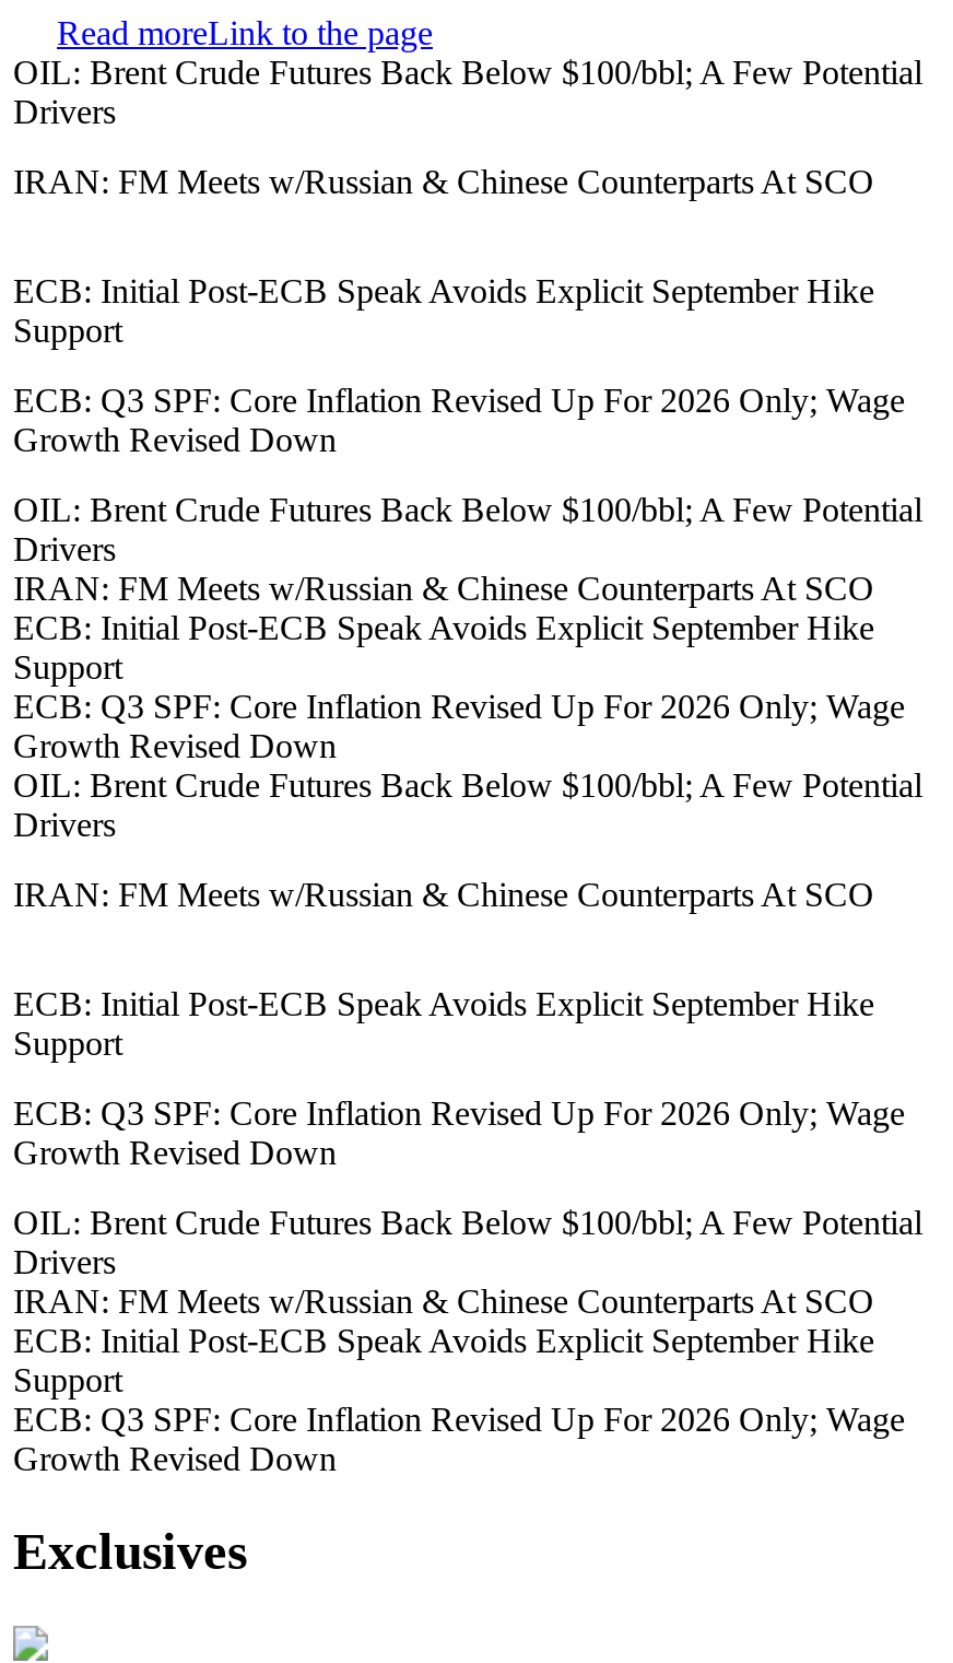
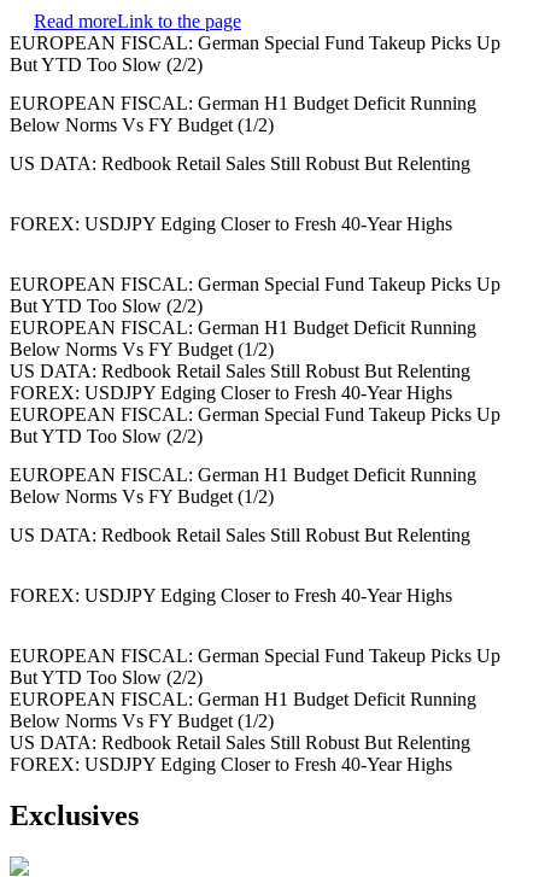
[13,54,922,131] OIL: Brent Crude Futures Back Below $100/bbl; A Few Potential | Drivers -> [10,33,500,75] EUROPEAN FISCAL: German Special Fund Takeup Picks Up | But YTD Too Slow (2/2)
[13,163,874,201] IRAN: FM Meets w/Russian & Chinese Counterparts At SCO -> [10,93,476,135] EUROPEAN FISCAL: German H1 Budget Deficit Running | Below Norms Vs FY Budget (1/2)
[13,273,874,349] ECB: Initial Post-ECB Speak Avoids Explicit September Hike | Support -> [10,153,470,174] US DATA: Redbook Retail Sales Still Robust But Relenting
[13,382,905,459] ECB: Q3 SPF: Core Inflation Revised Up For 2026 Only; Wage | Growth Revised Down -> [10,214,452,234] FOREX: USDJPY Edging Closer to Fresh 40-Year Highs
[13,491,922,843] OIL: Brent Crude Futures Back Below $100/bbl; A Few Potential | Drivers | IRAN: FM Meets w/Russian & Chinese Counterparts At SCO | ECB: Initial Post-ECB Speak Avoids Explicit September Hike | Support | ECB: Q3 SPF: Core Inflation Revised Up For 2026 Only; Wage | Growth Revised Down | OIL: Brent Crude Futures Back Below $100/bbl; A Few Potential | Drivers -> [10,274,500,447] EUROPEAN FISCAL: German Special Fund Takeup Picks Up | But YTD Too Slow (2/2) | EUROPEAN FISCAL: German H1 Budget Deficit Running | Below Norms Vs FY Budget (1/2) | US DATA: Redbook Retail Sales Still Robust But Relenting | FOREX: USDJPY Edging Closer to Fresh 40-Year Highs | EUROPEAN FISCAL: German Special Fund Takeup Picks Up | But YTD Too Slow (2/2)
[13,876,874,913] IRAN: FM Meets w/Russian & Chinese Counterparts At SCO -> [10,465,476,507] EUROPEAN FISCAL: German H1 Budget Deficit Running | Below Norms Vs FY Budget (1/2)
[13,986,874,1062] ECB: Initial Post-ECB Speak Avoids Explicit September Hike | Support -> [10,525,470,546] US DATA: Redbook Retail Sales Still Robust But Relenting
[13,1095,905,1171] ECB: Q3 SPF: Core Inflation Revised Up For 2026 Only; Wage | Growth Revised Down -> [10,585,452,606] FOREX: USDJPY Edging Closer to Fresh 40-Year Highs
[13,1204,922,1478] OIL: Brent Crude Futures Back Below $100/bbl; A Few Potential | Drivers | IRAN: FM Meets w/Russian & Chinese Counterparts At SCO | ECB: Initial Post-ECB Speak Avoids Explicit September Hike | Support | ECB: Q3 SPF: Core Inflation Revised Up For 2026 Only; Wage | Growth Revised Down -> [10,646,500,775] EUROPEAN FISCAL: German Special Fund Takeup Picks Up | But YTD Too Slow (2/2) | EUROPEAN FISCAL: German H1 Budget Deficit Running | Below Norms Vs FY Budget (1/2) | US DATA: Redbook Retail Sales Still Robust But Relenting | FOREX: USDJPY Edging Closer to Fresh 40-Year Highs

